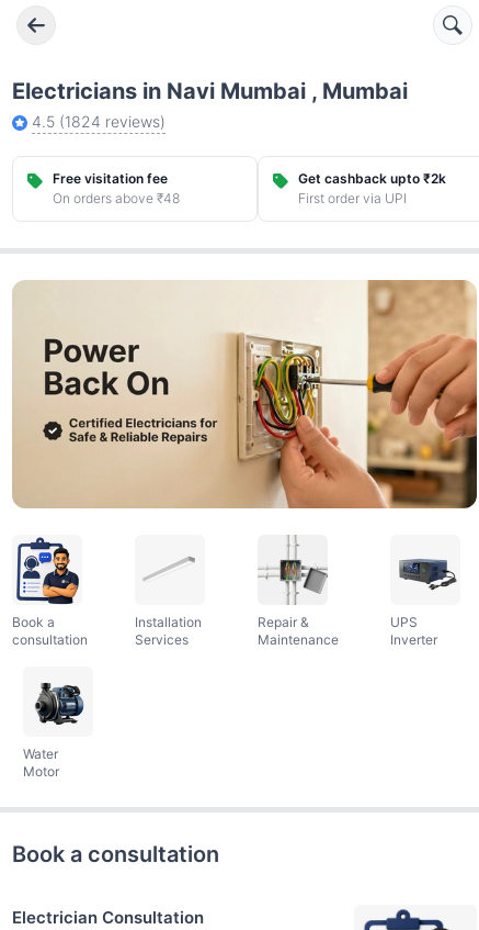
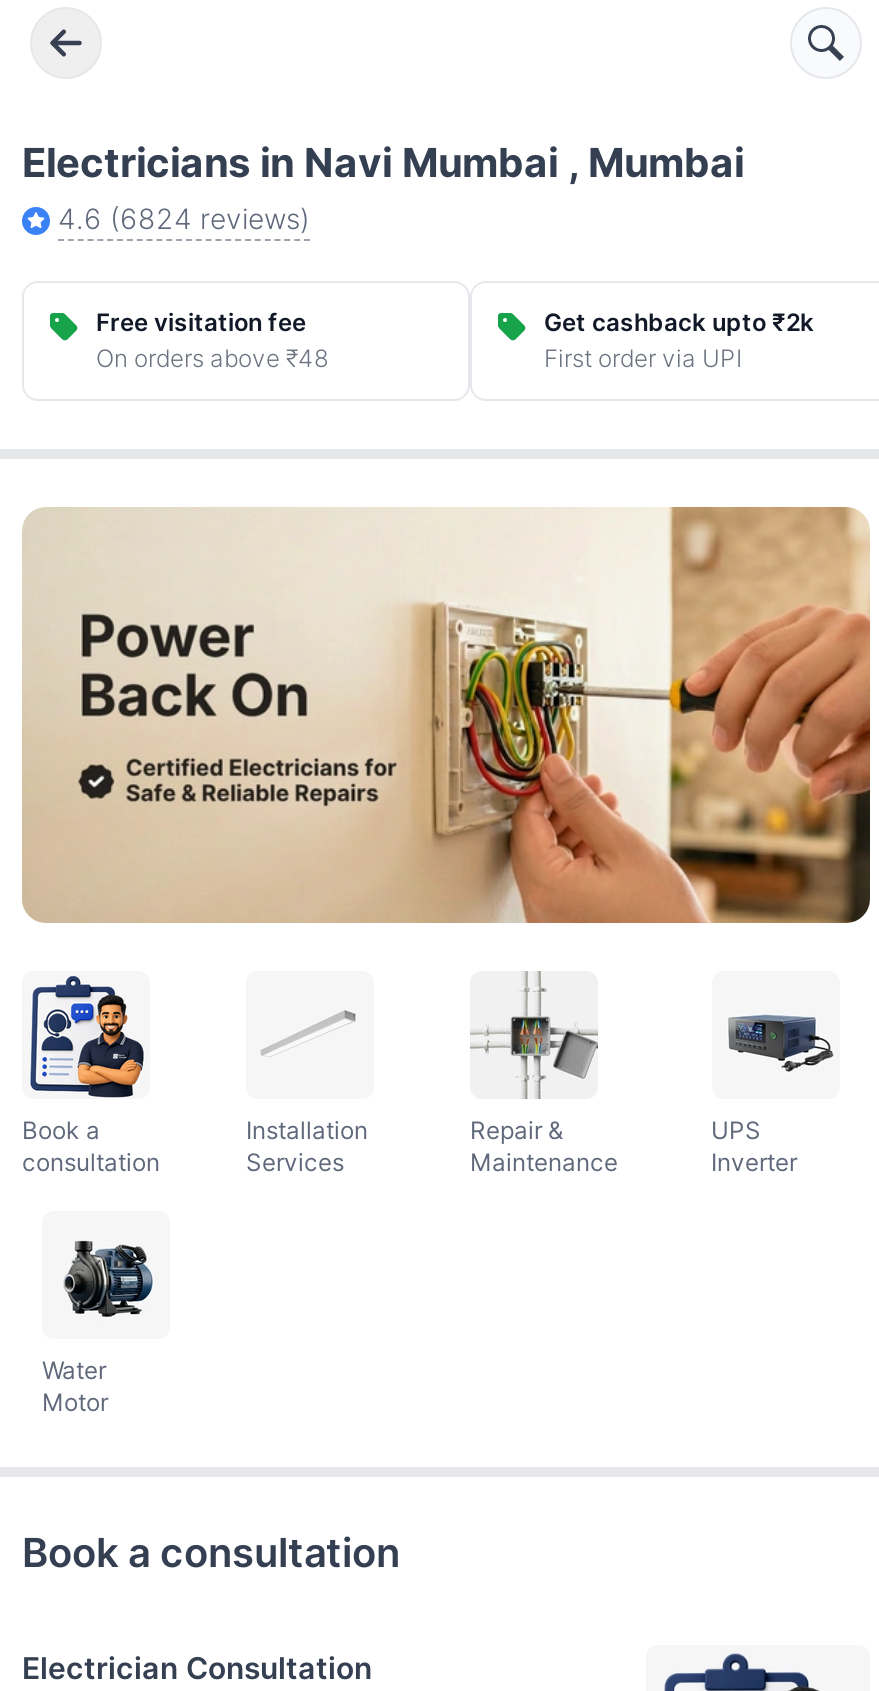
[32,112,166,131] 4.5 (1824 reviews) -> [58,201,310,235] 4.6 (6824 reviews)

